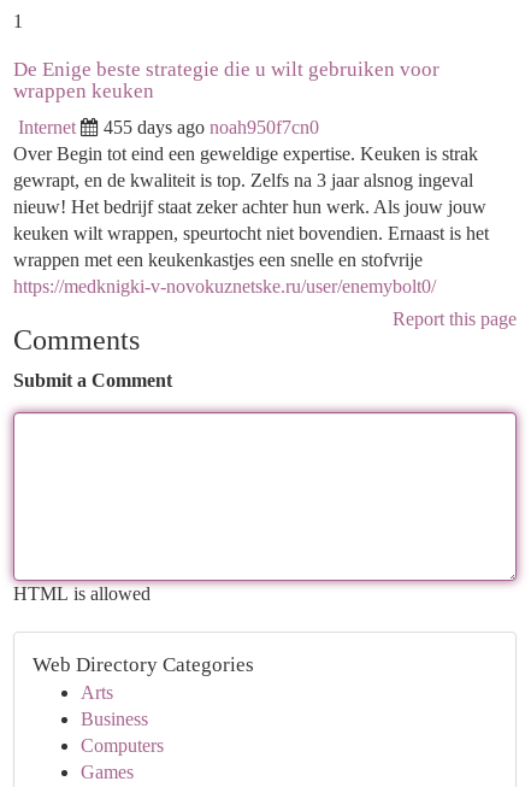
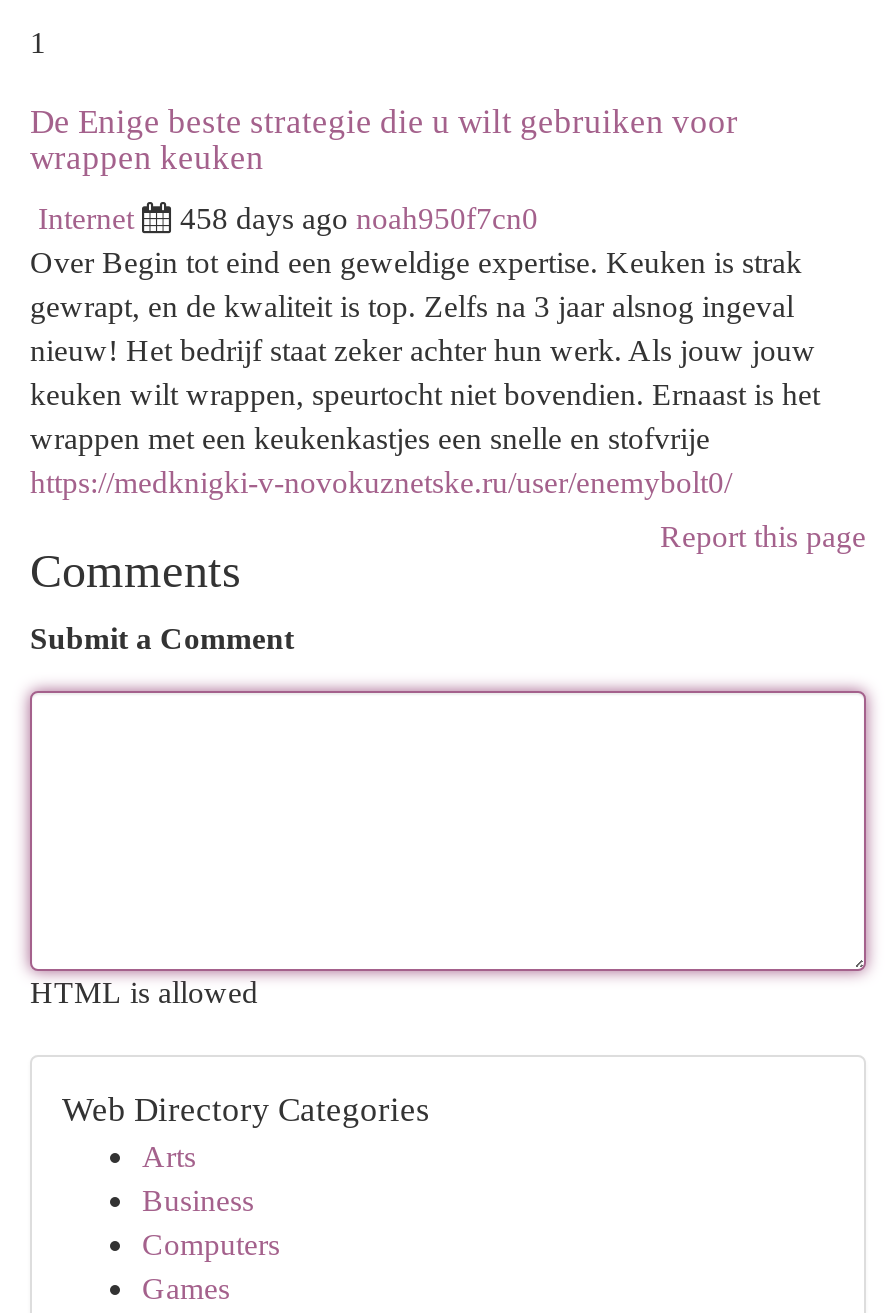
[104,117,319,137] 455 days ago noah950f7cn0 -> [180,201,538,235] 458 days ago noah950f7cn0

